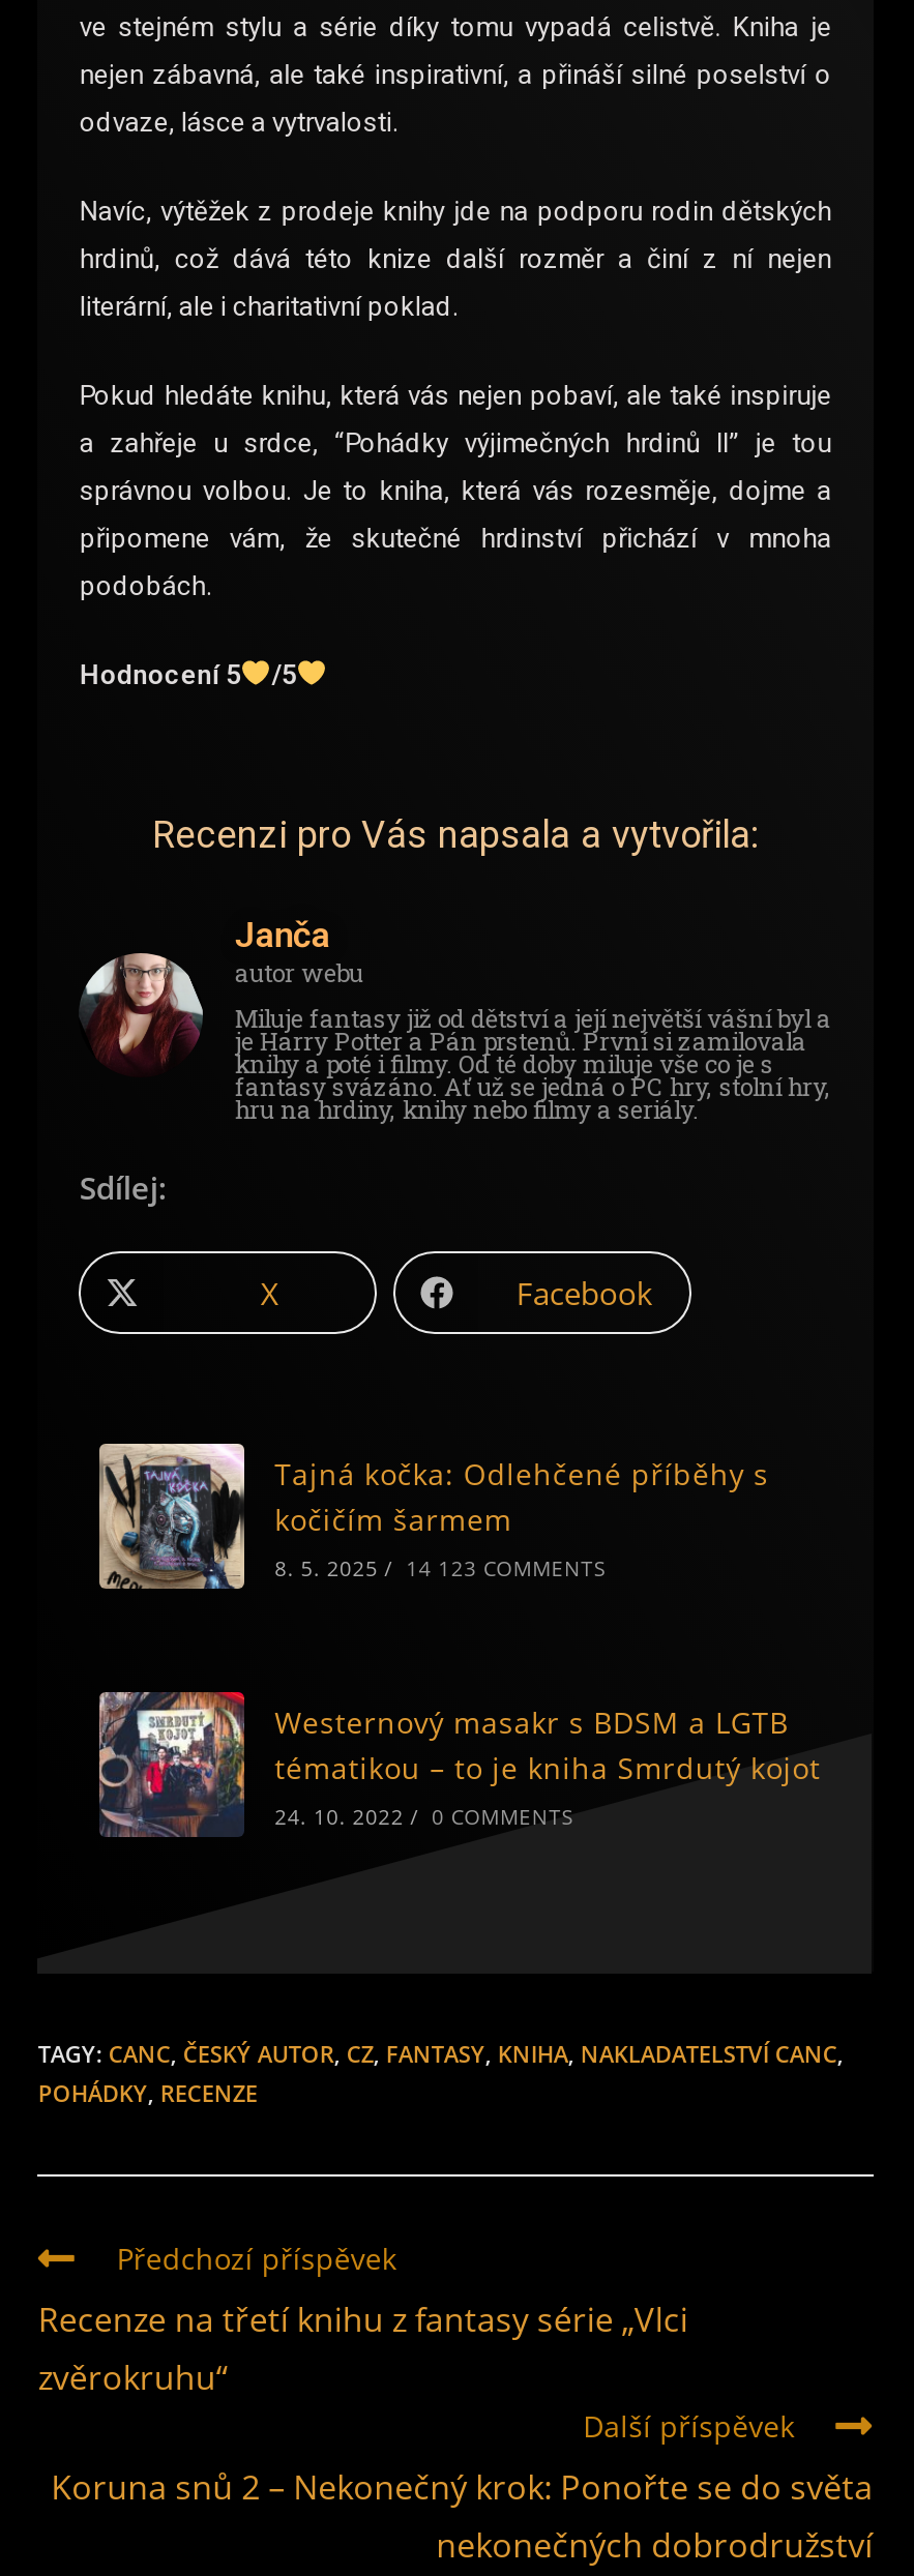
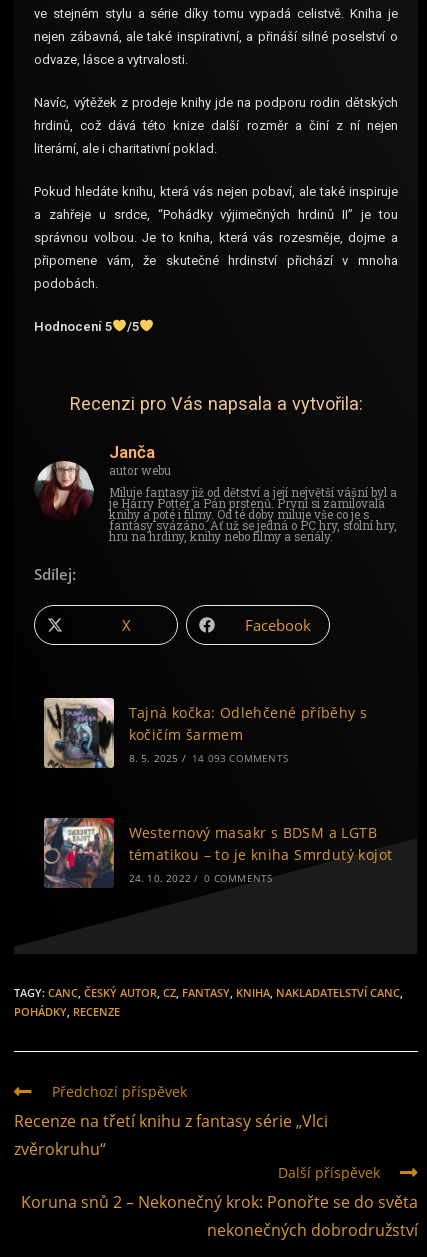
[275,1553,605,1582] 8. 5. 2025 / 14 123 COMMENTS -> [129,751,288,765] 8. 5. 2025 / 14 093 COMMENTS

